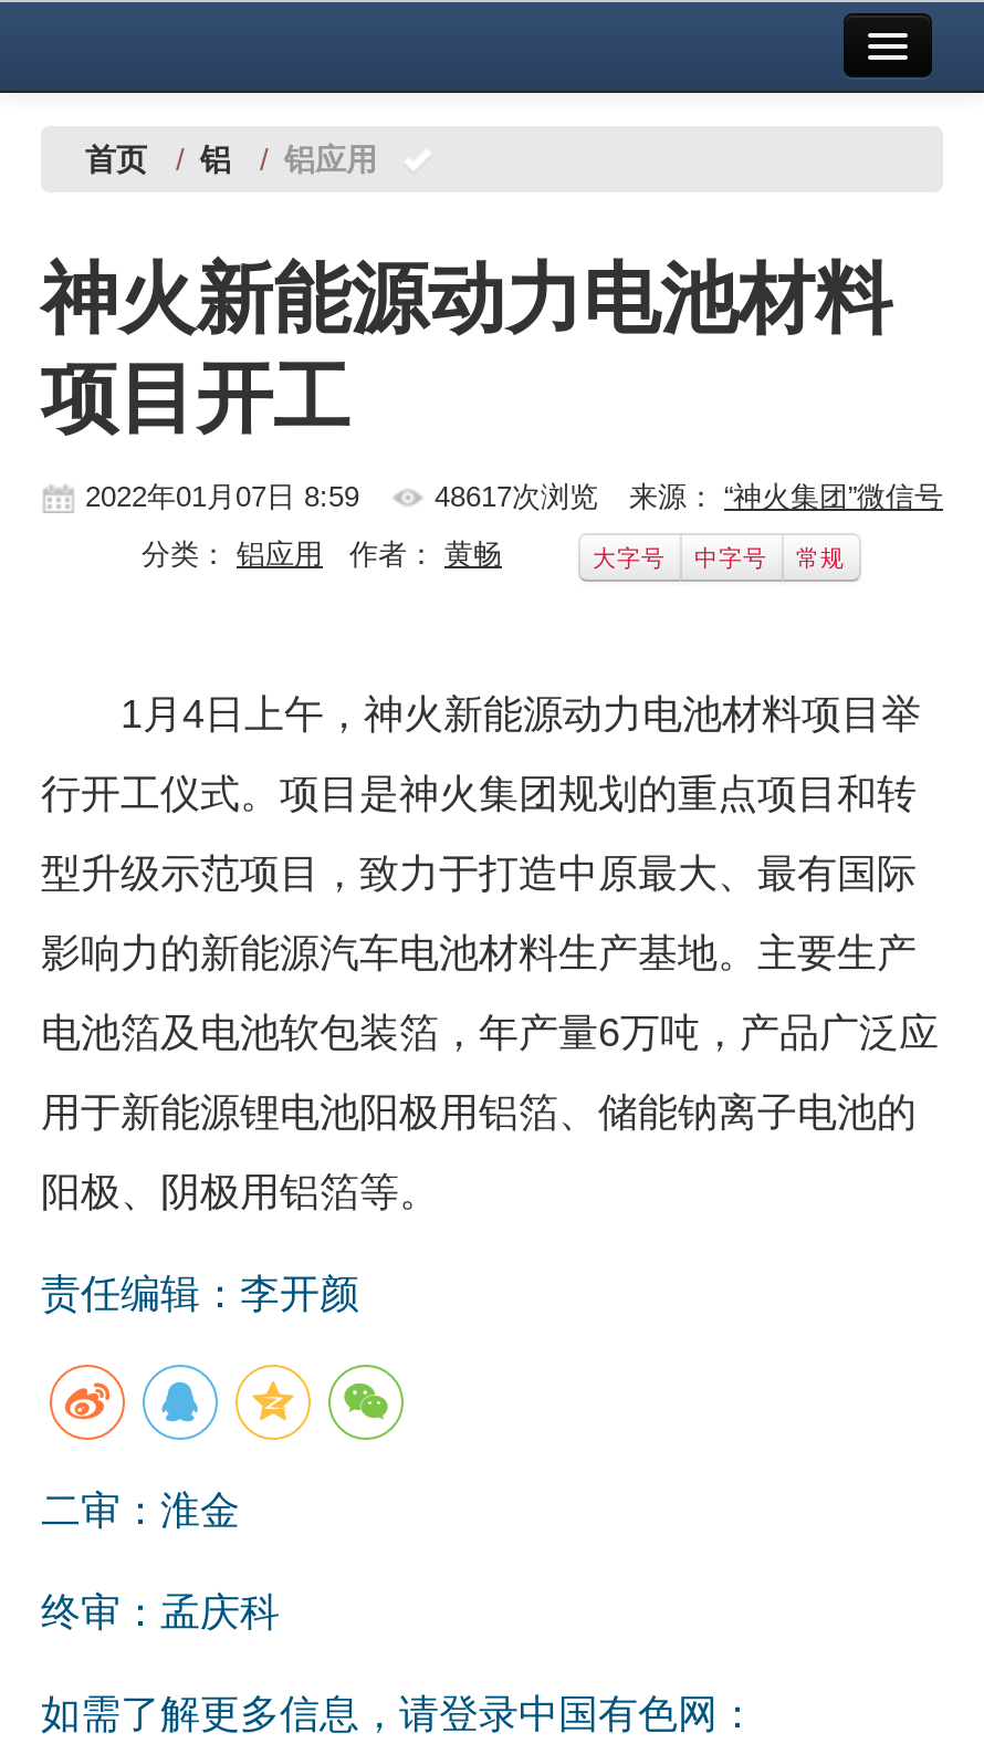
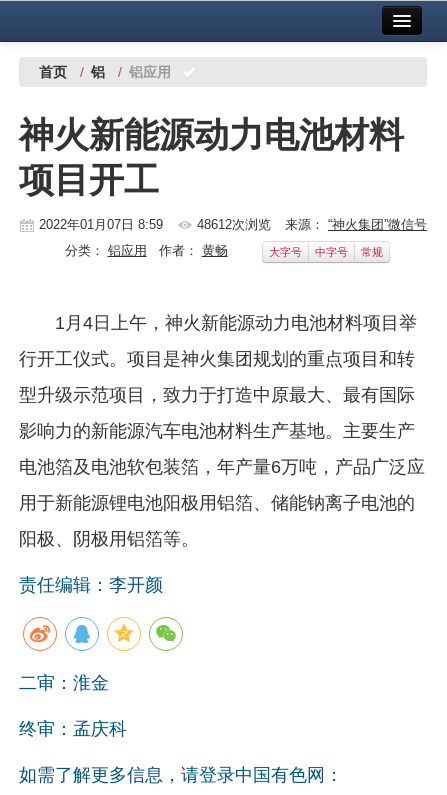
[435,480,598,513] 48617次浏览 -> [197,217,271,232] 48612次浏览

